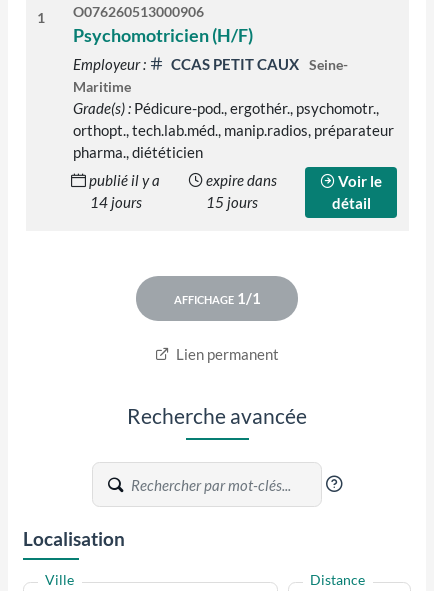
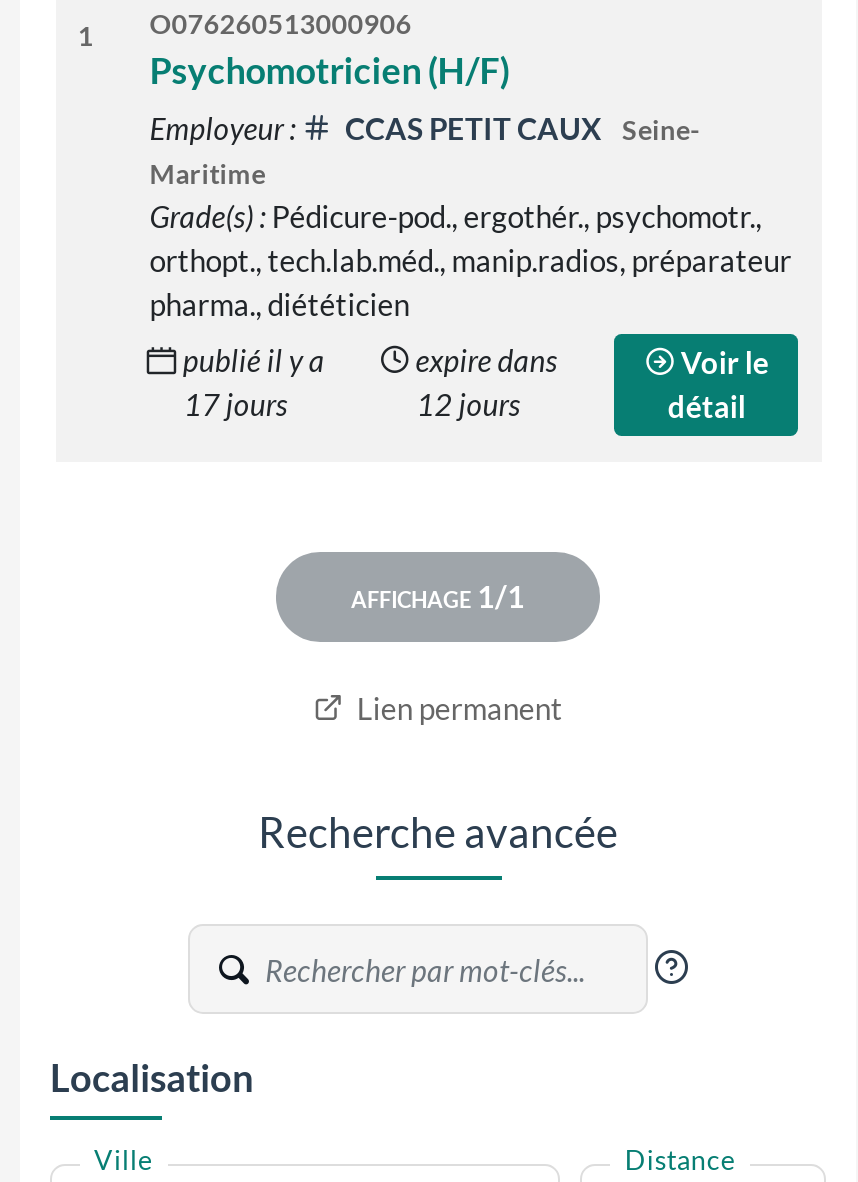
[90,193,142,211] 14 jours -> [184,387,288,423] 17 jours
[206,193,258,211] 15 jours -> [416,387,520,423] 12 jours

